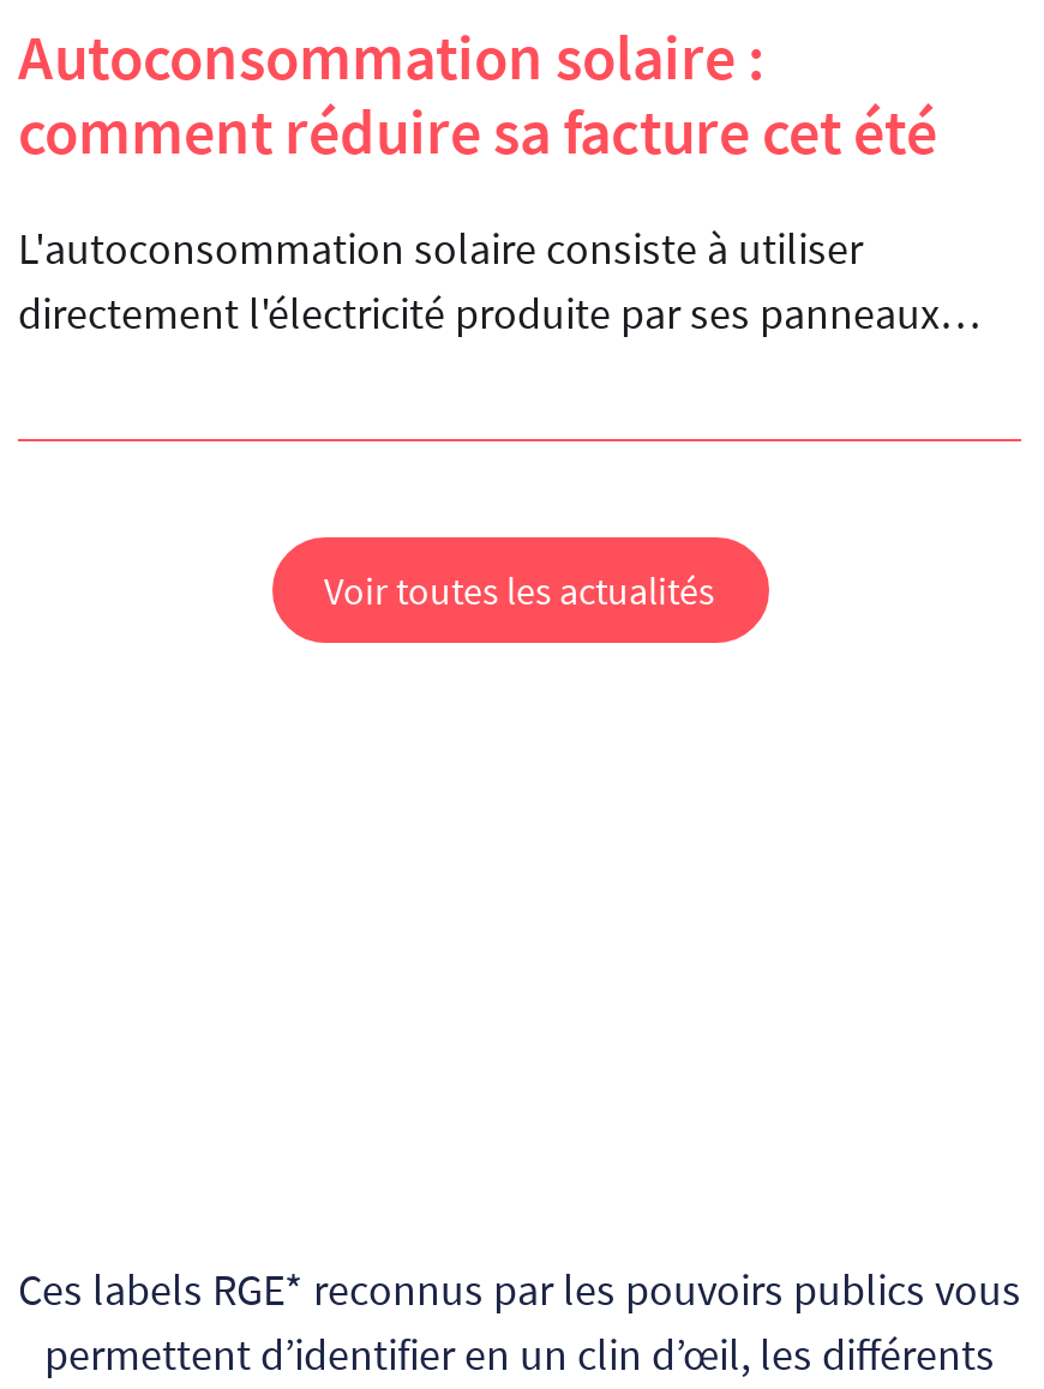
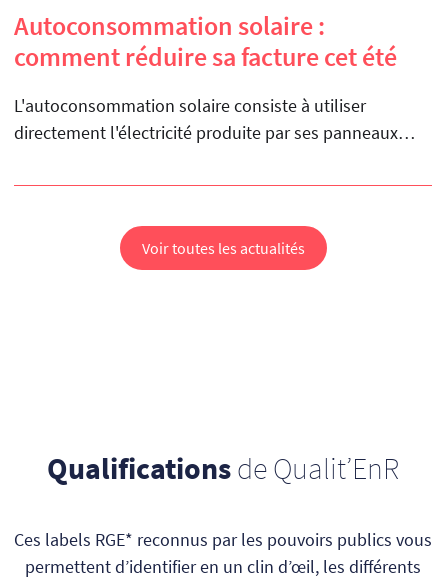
none -> [47,449,399,487] Qualifications de Qualit’EnR

